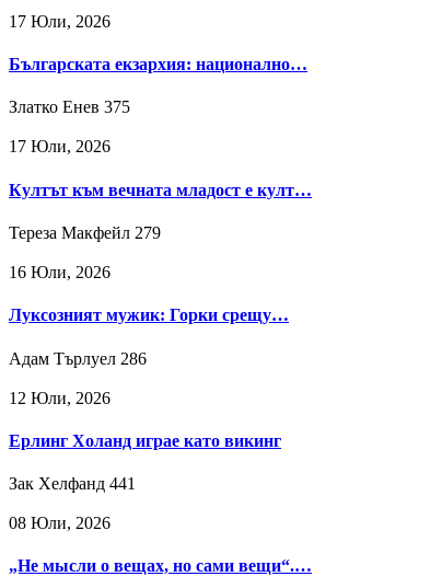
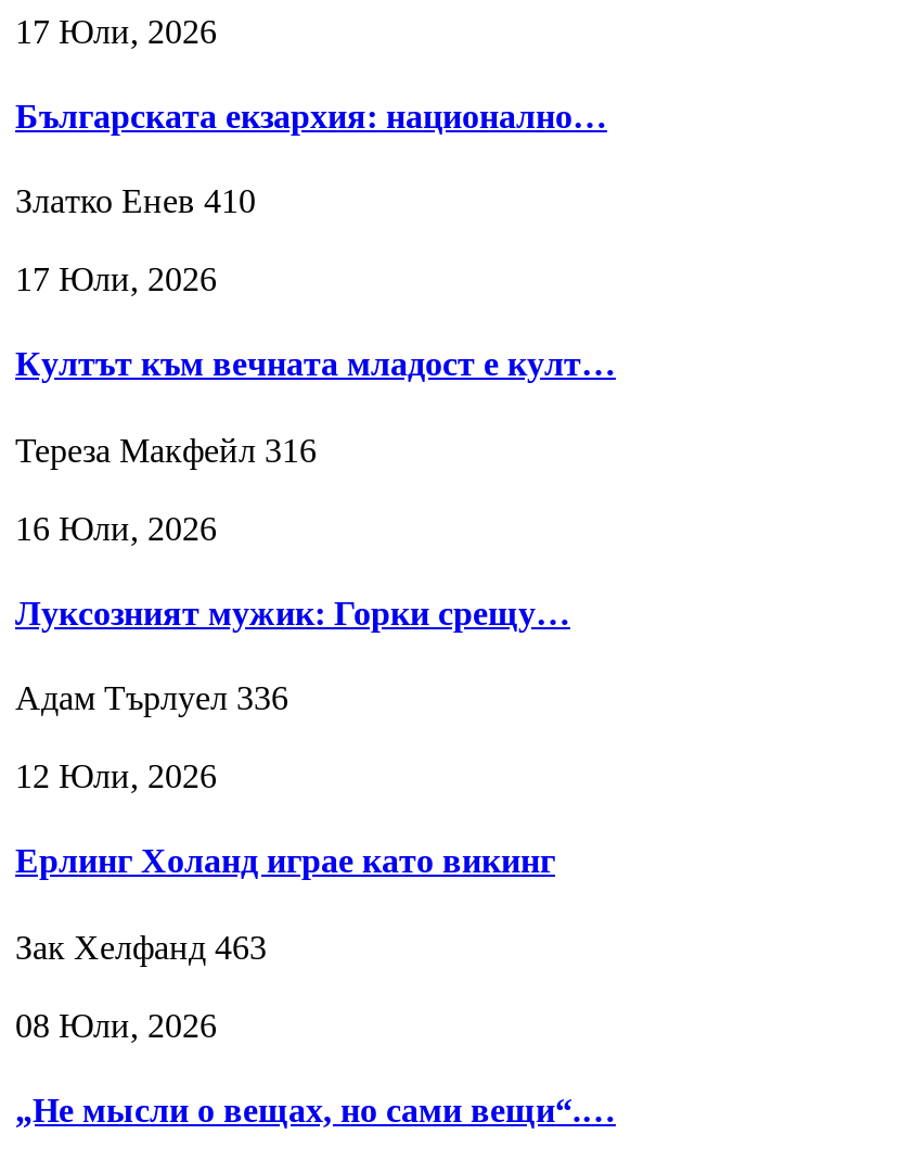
[9,98,130,117] Златко Енев 375 -> [15,182,256,219] Златко Енев 410
[9,223,161,242] Тереза Макфейл 279 -> [15,431,317,468] Тереза Макфейл 316
[9,349,147,367] Адам Търлуел 286 -> [15,679,288,716] Адам Търлуел 336
[9,474,136,493] Зак Хелфанд 441 -> [15,928,267,965] Зак Хелфанд 463

